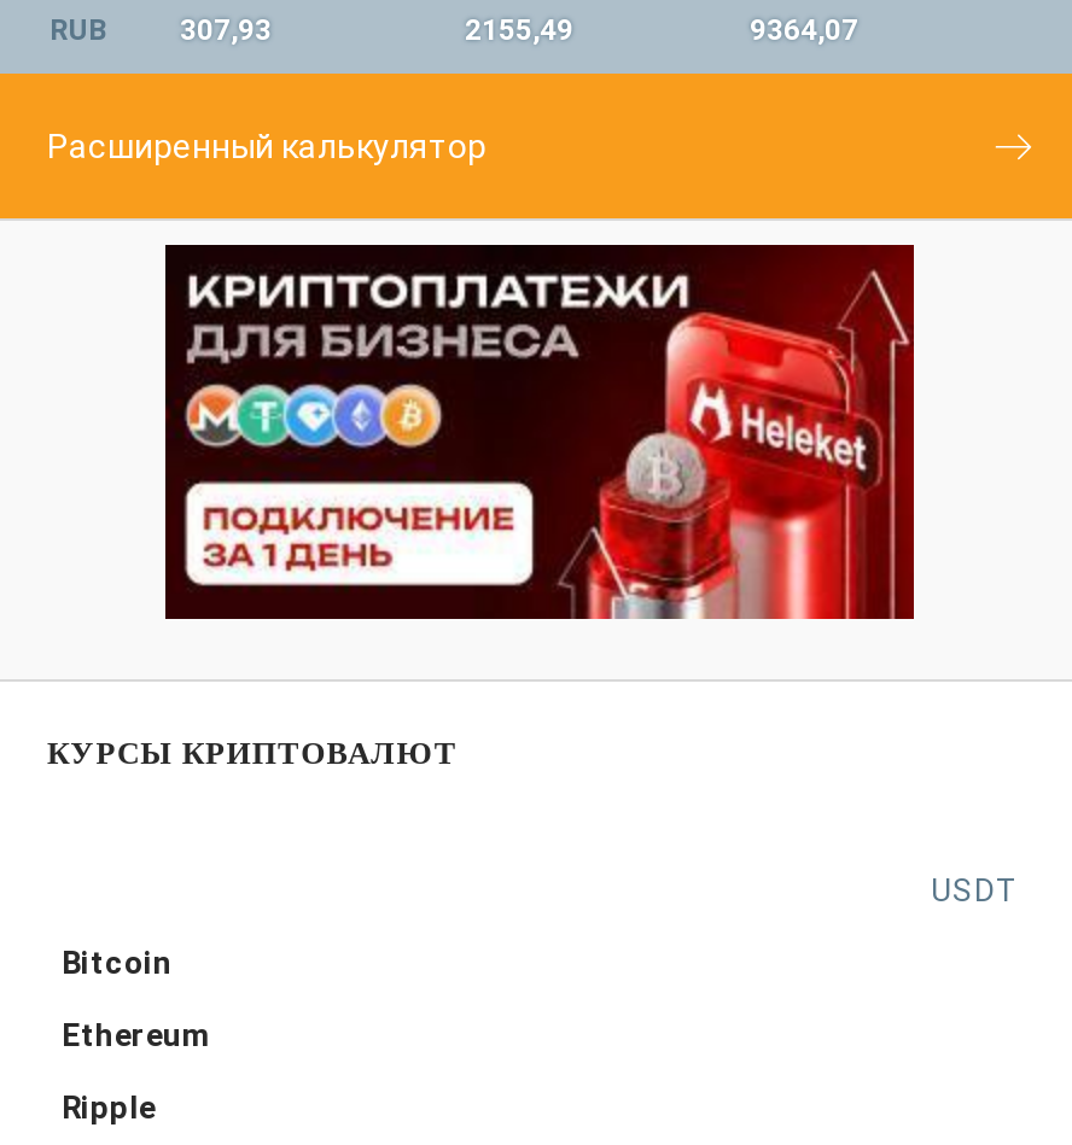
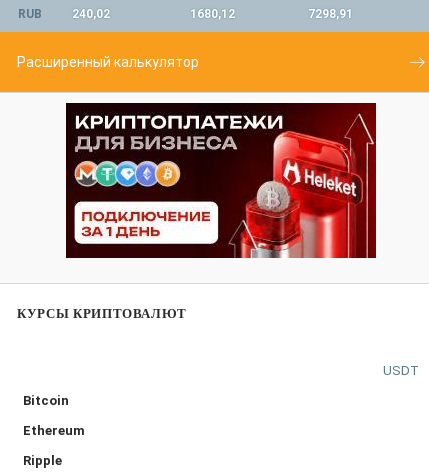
[180,14,272,48] 307,93 -> [72,7,110,21] 240,02
[465,14,573,48] 2155,49 -> [190,7,235,21] 1680,12
[750,14,858,48] 9364,07 -> [308,7,353,21] 7298,91

